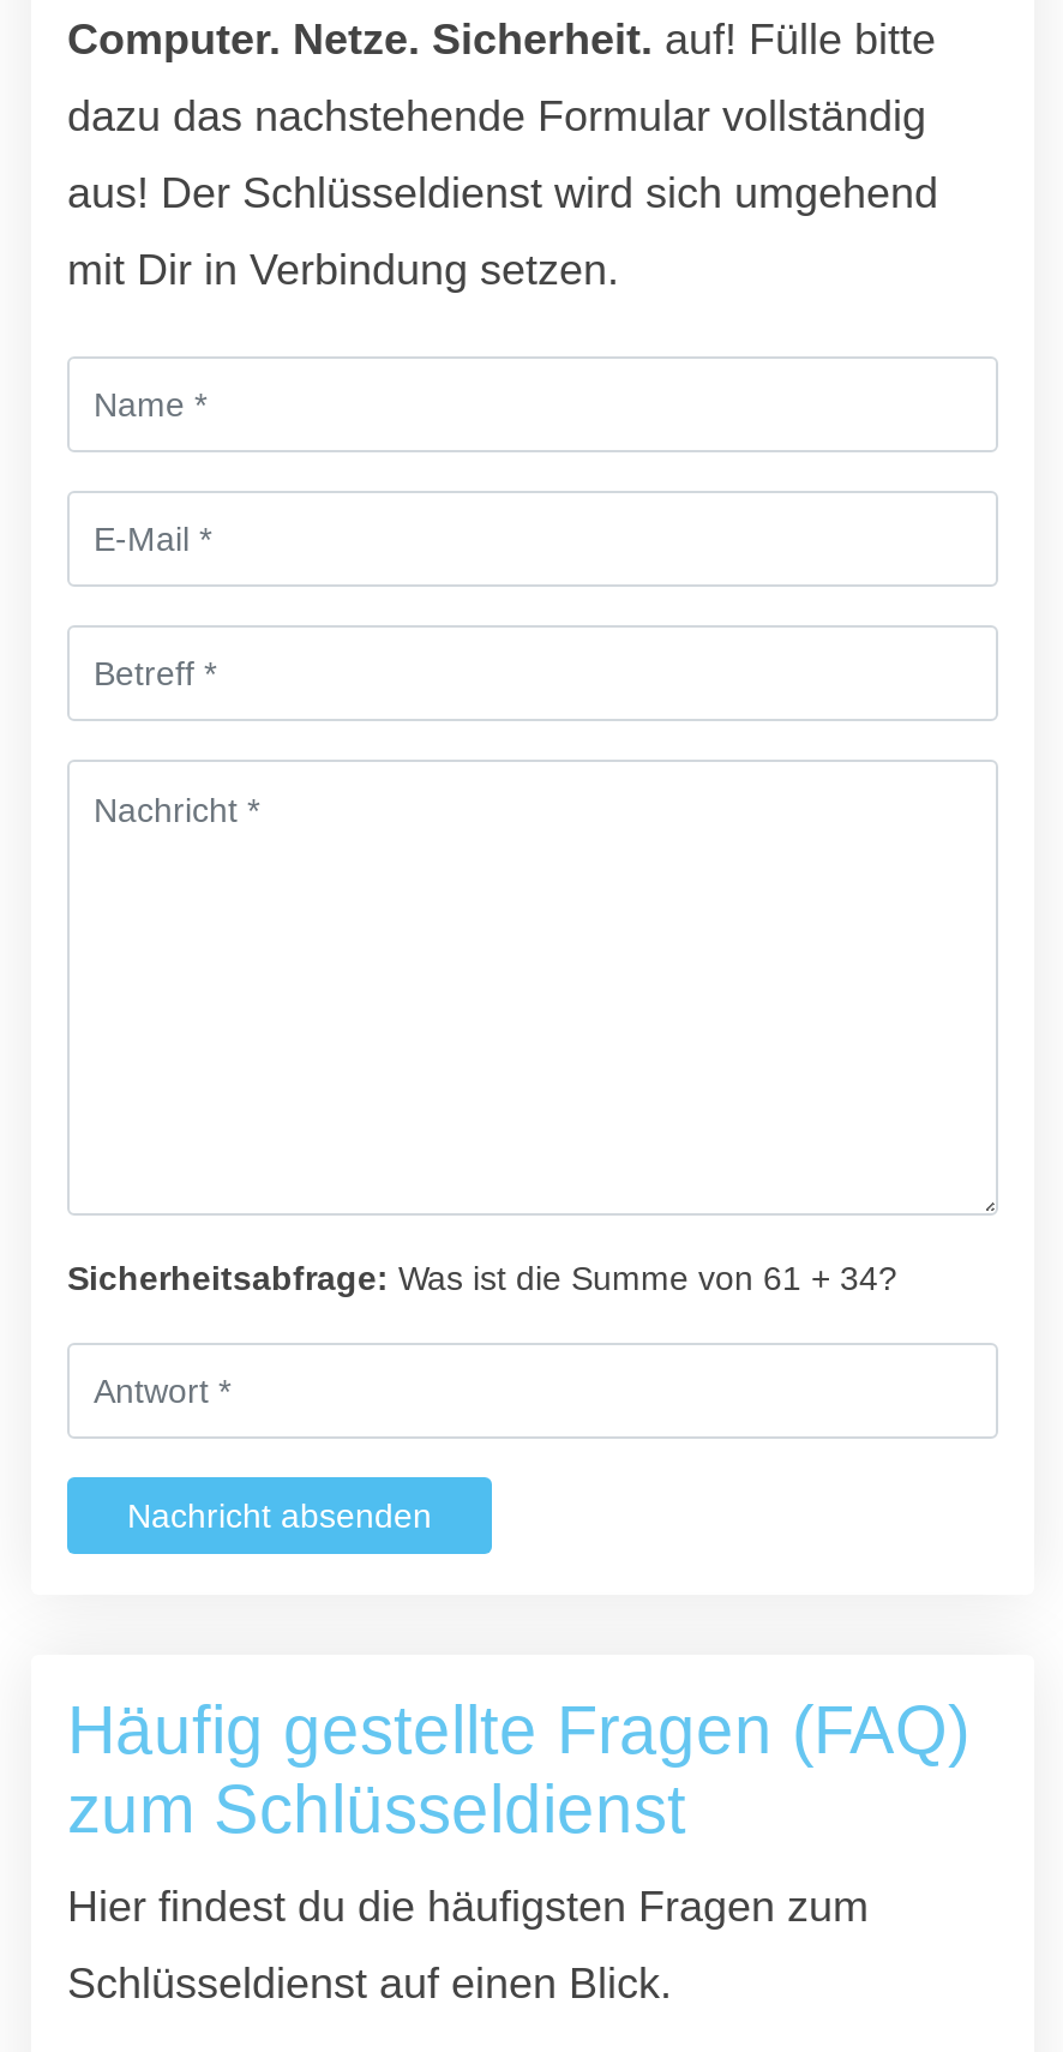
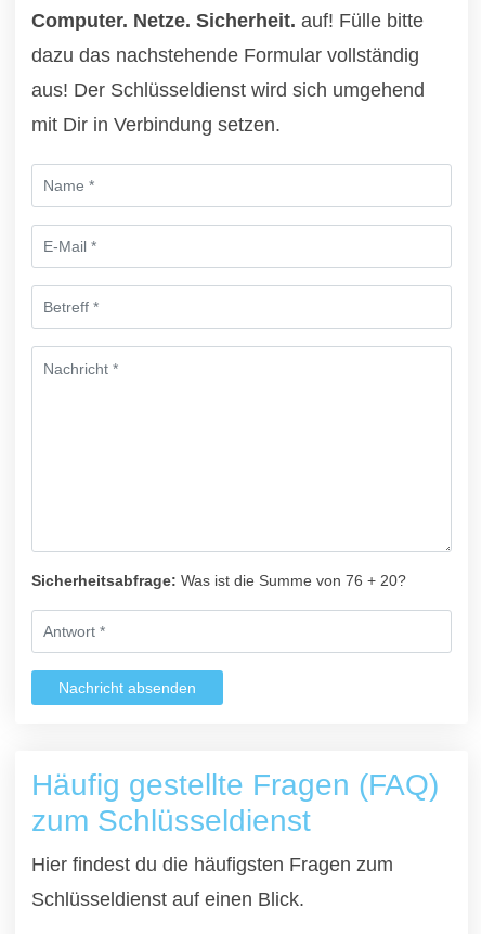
[67,1259,897,1297] Sicherheitsabfrage: Was ist die Summe von 61 + 34? -> [31,572,406,589] Sicherheitsabfrage: Was ist die Summe von 76 + 20?

